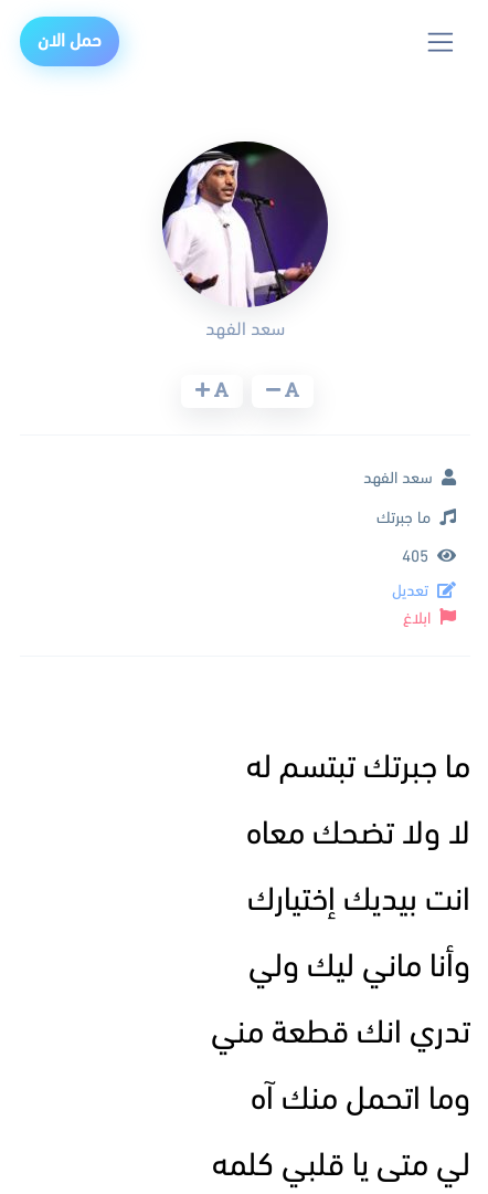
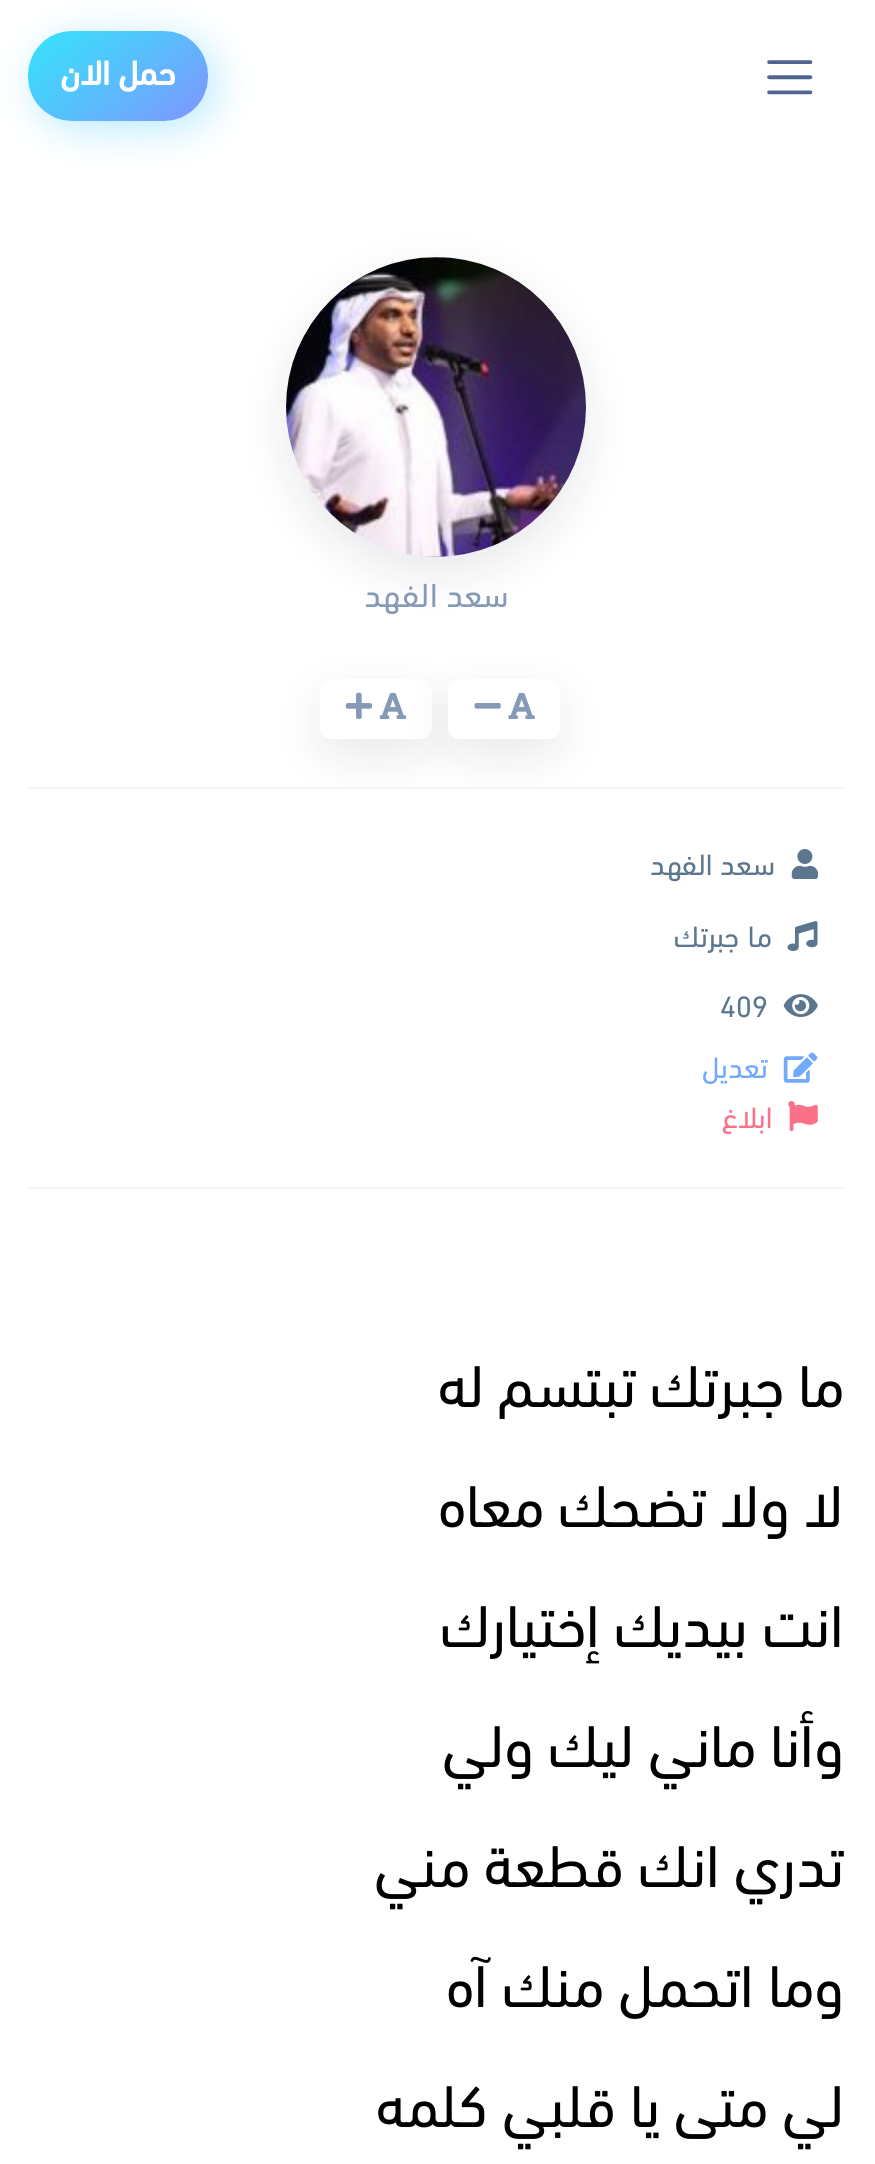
[402,550,428,566] 405 -> [720,996,768,1026] 409

